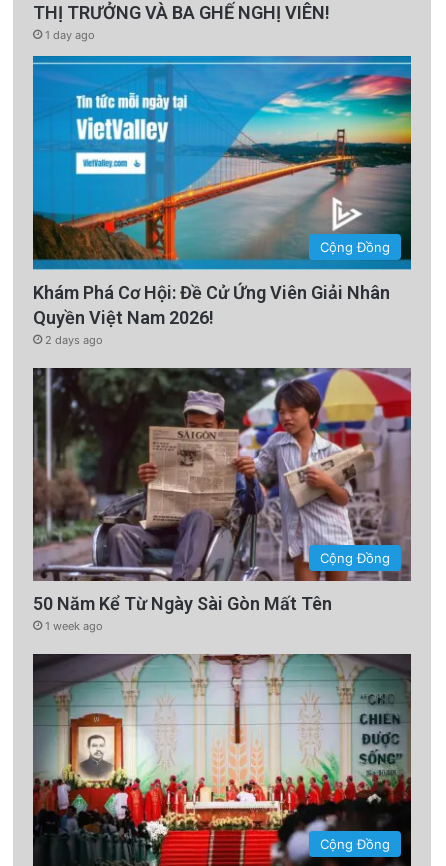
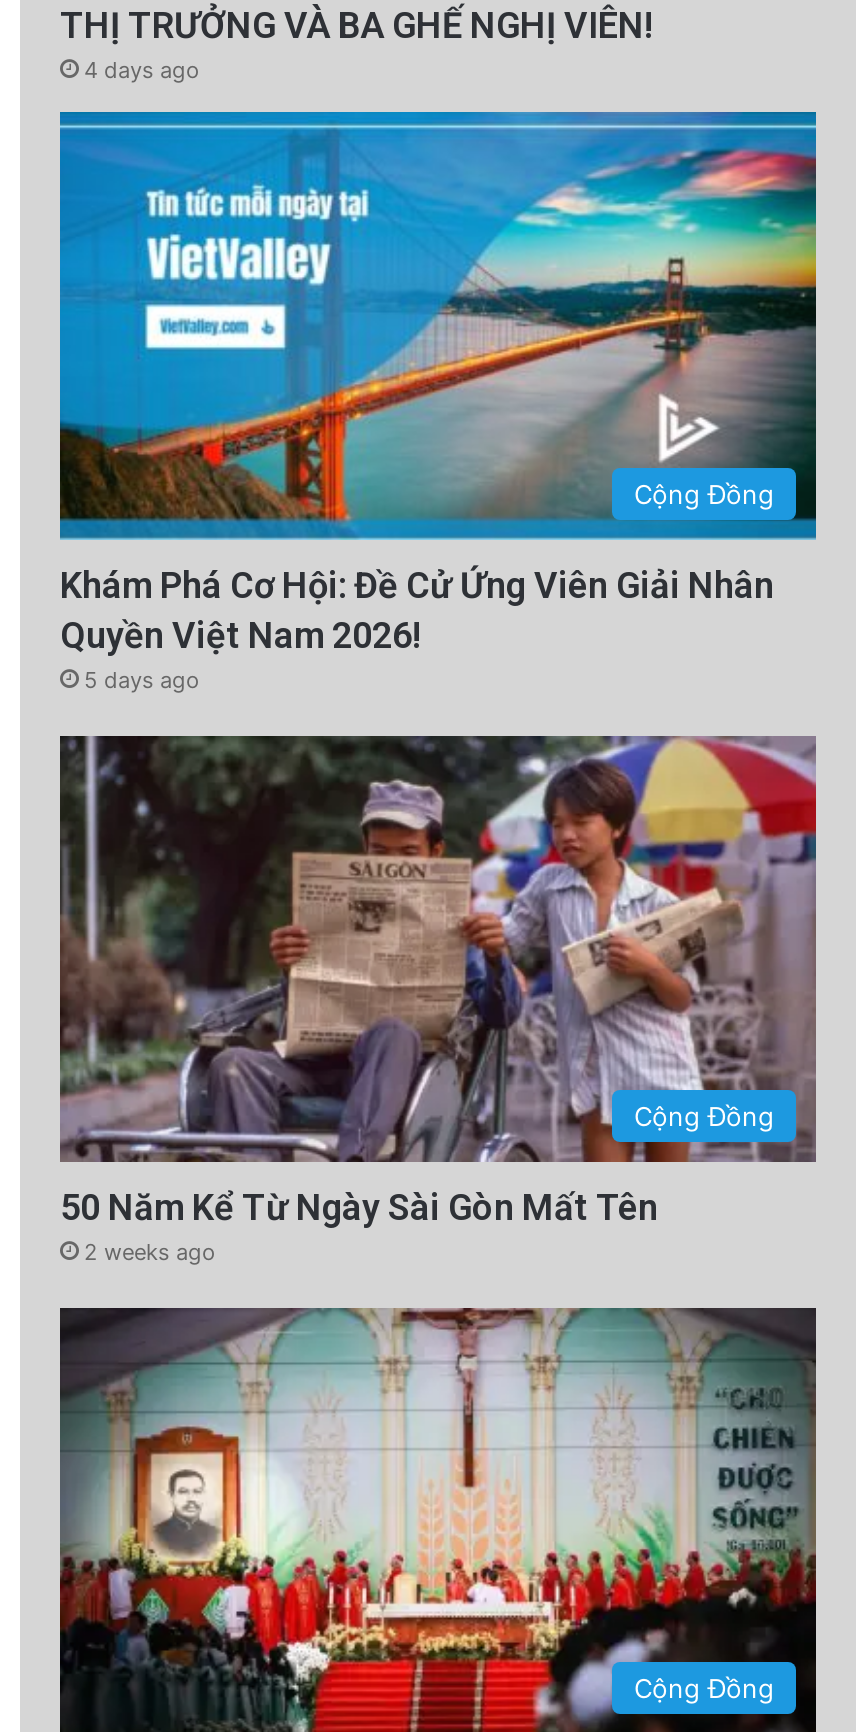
[45,28,95,42] 1 day ago -> [84,57,200,85] 4 days ago
[45,333,103,347] 2 days ago -> [84,665,200,693] 5 days ago
[45,619,103,633] 1 week ago -> [84,1238,216,1266] 2 weeks ago

